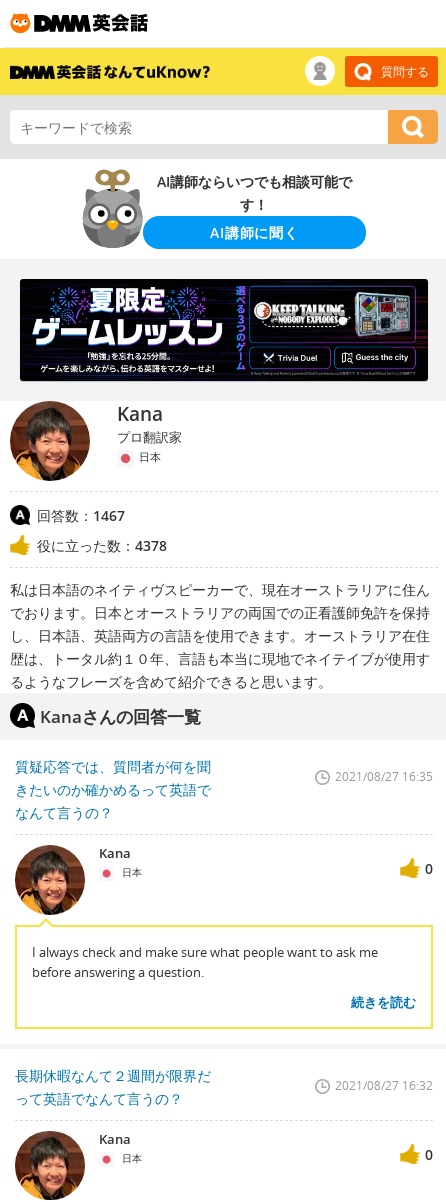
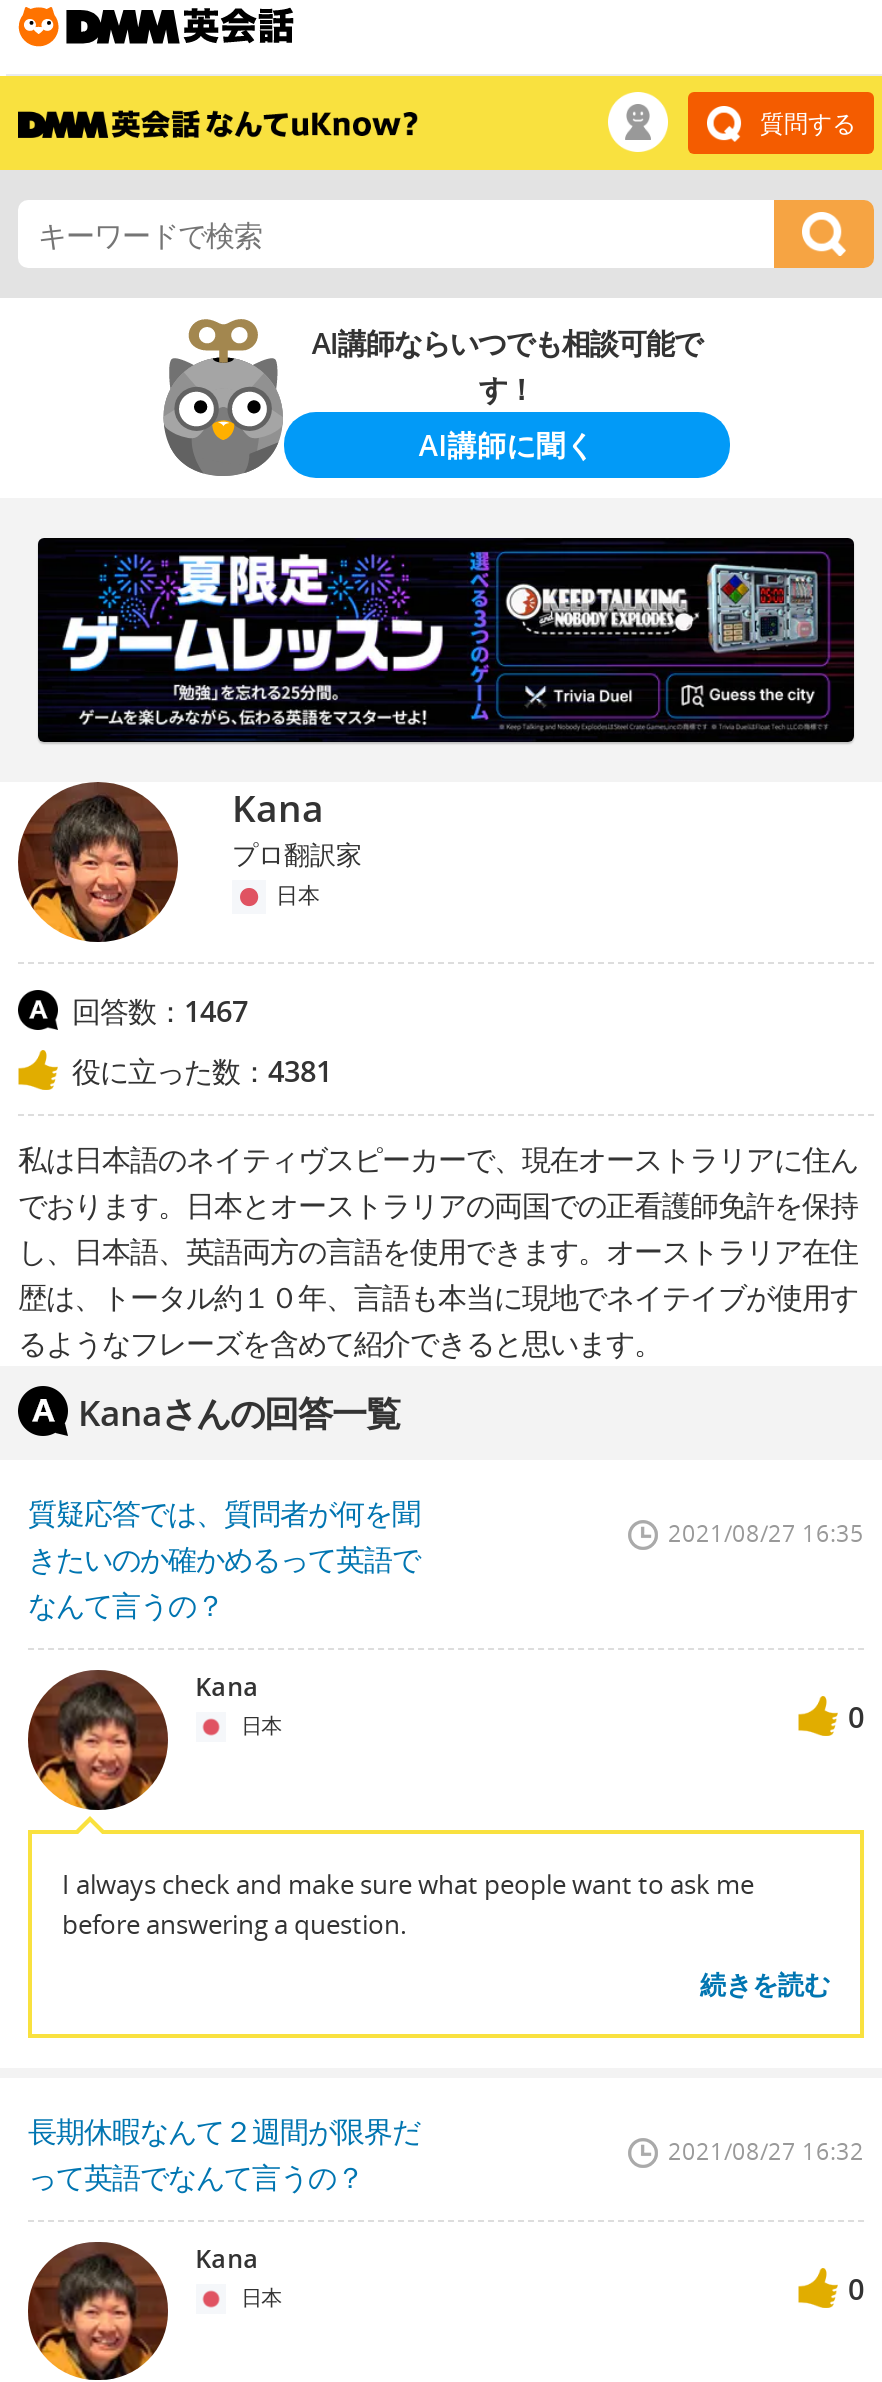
[37,536,167,555] 役に立った数：4378 -> [72,1052,332,1090] 役に立った数：4381

